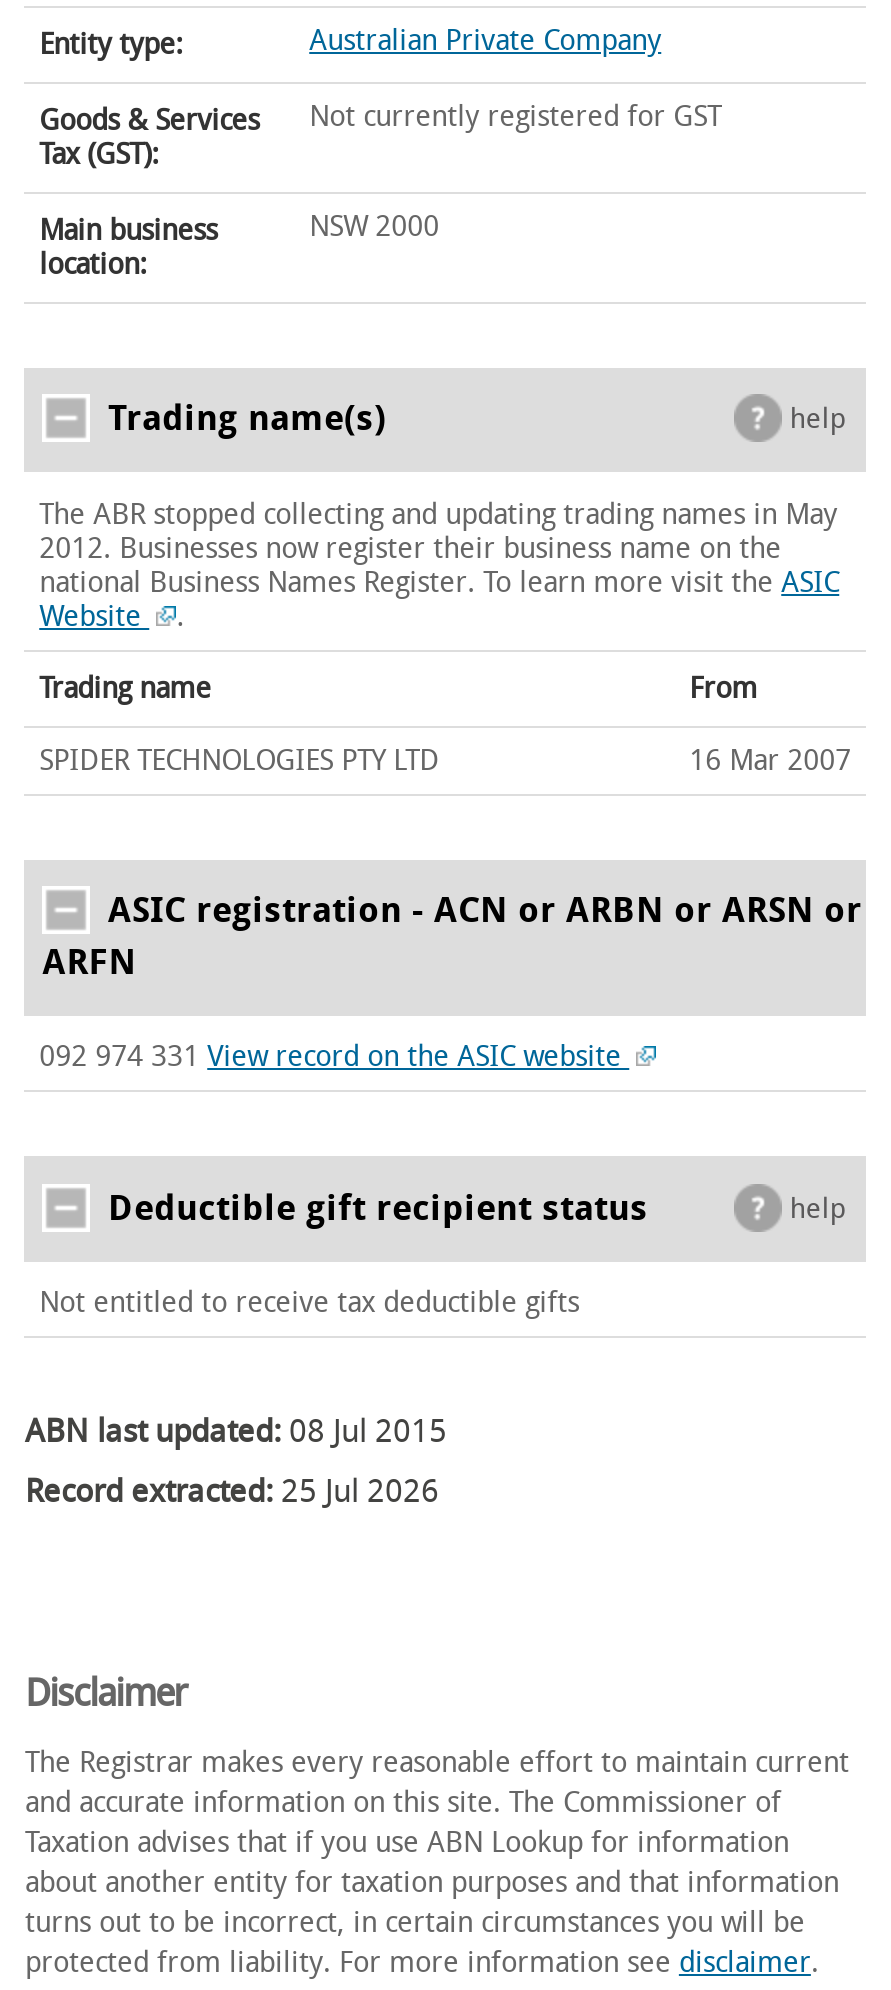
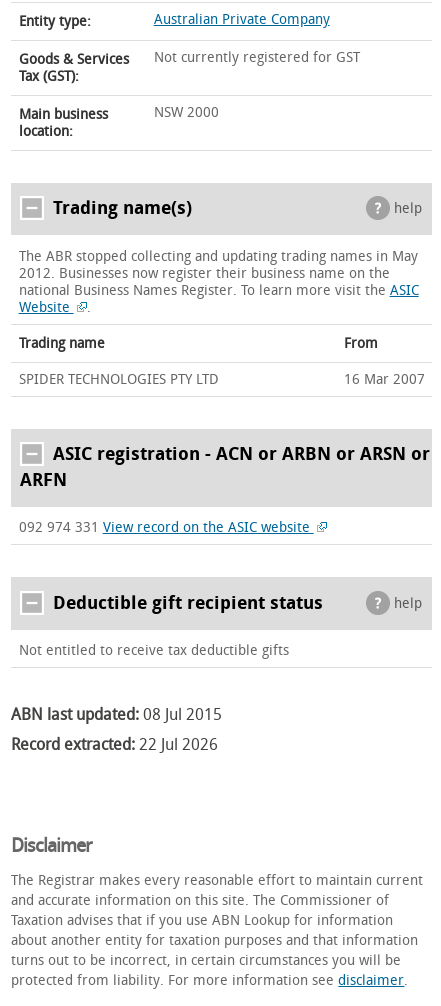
[25,1472,439,1510] Record extracted: 25 Jul 2026 -> [11,735,218,754] Record extracted: 22 Jul 2026

